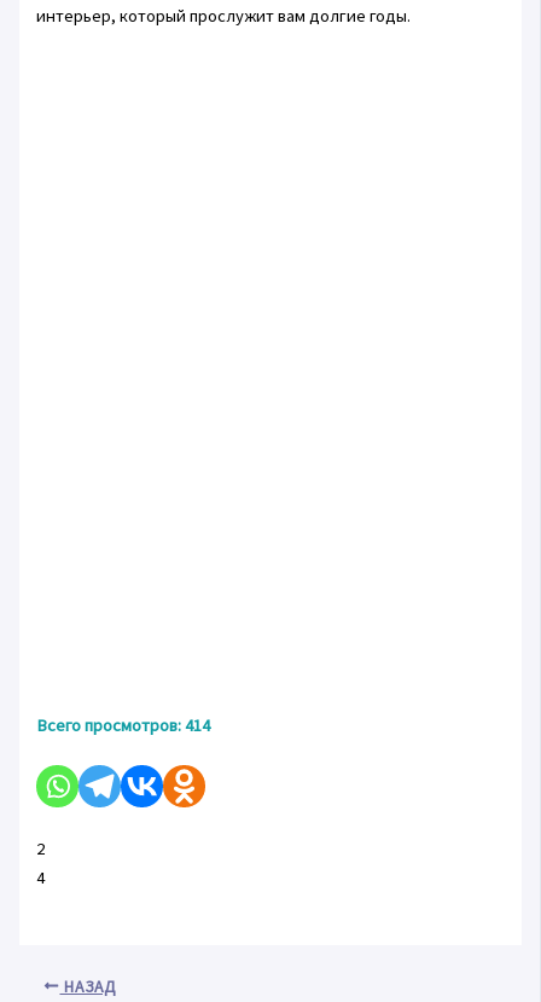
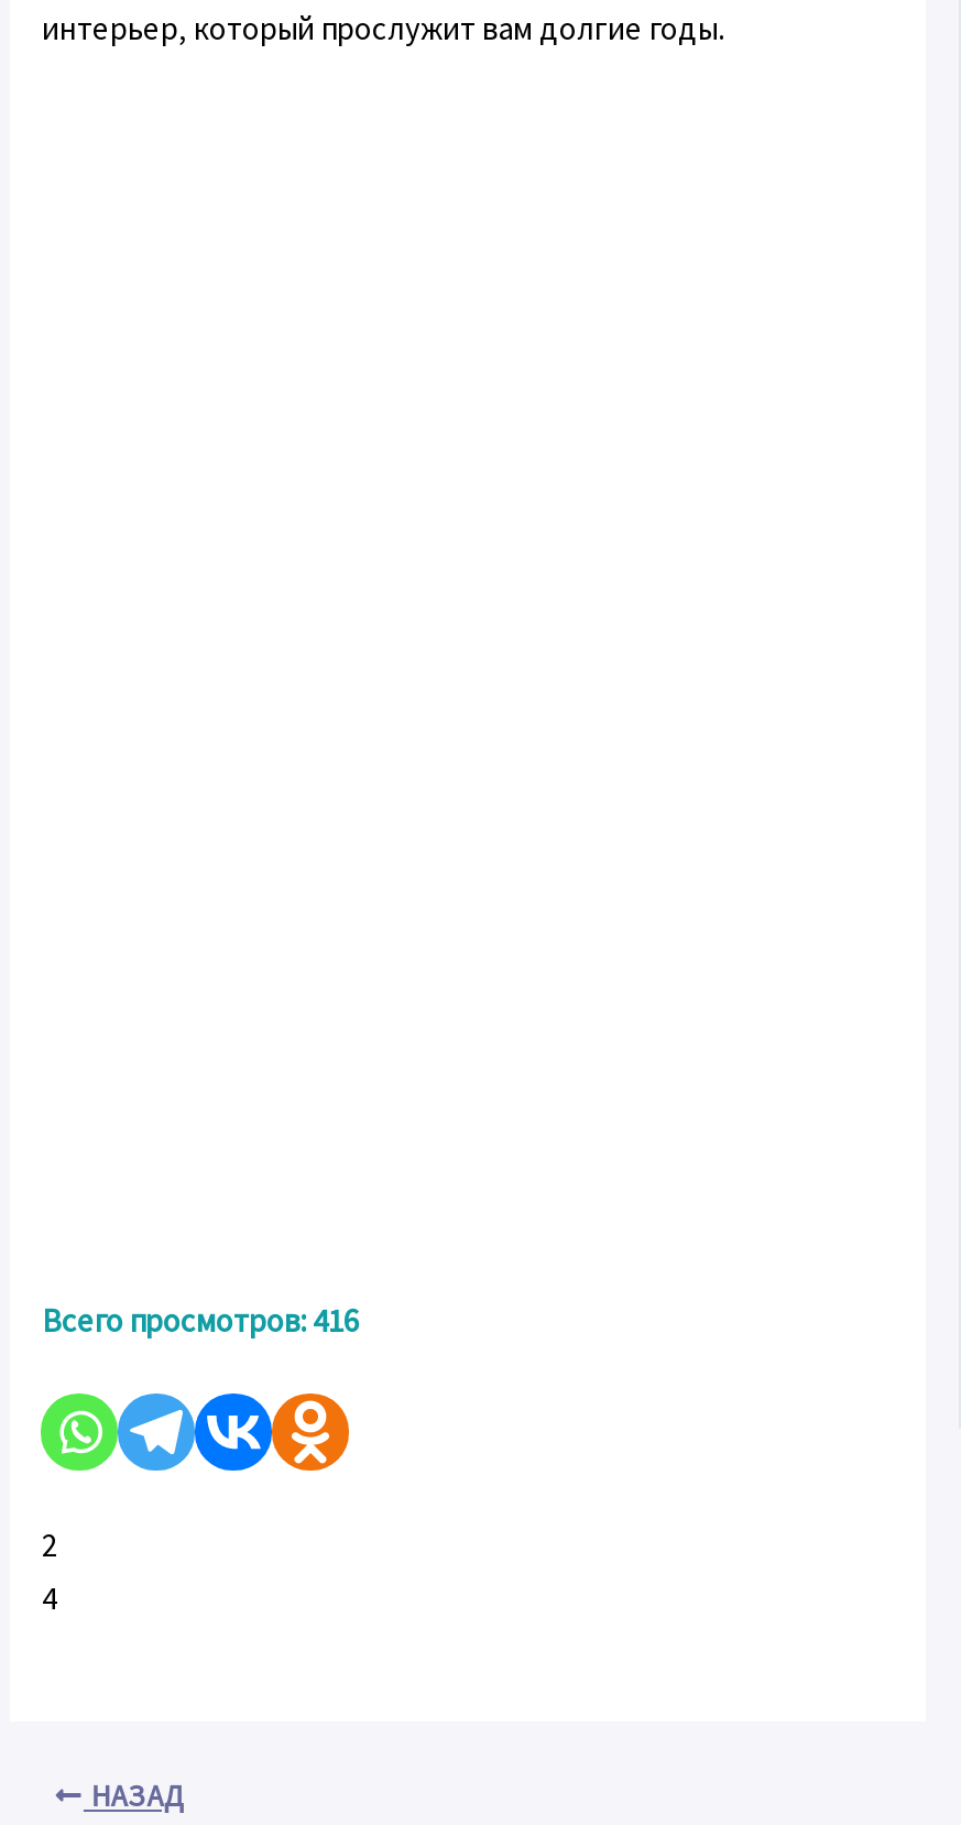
[37,715,211,736] Всего просмотров: 414 -> [42,1302,359,1341] Всего просмотров: 416

